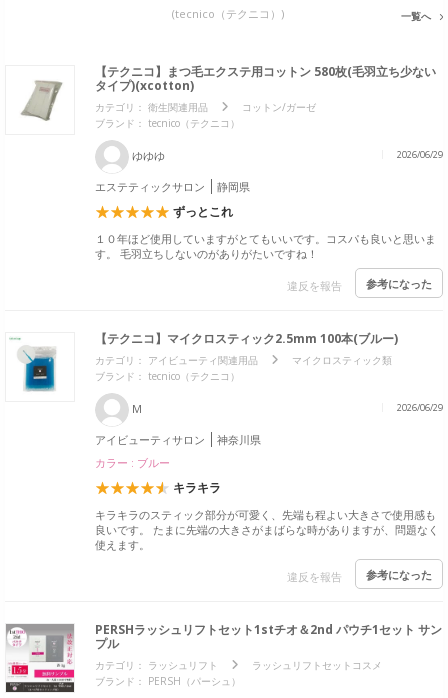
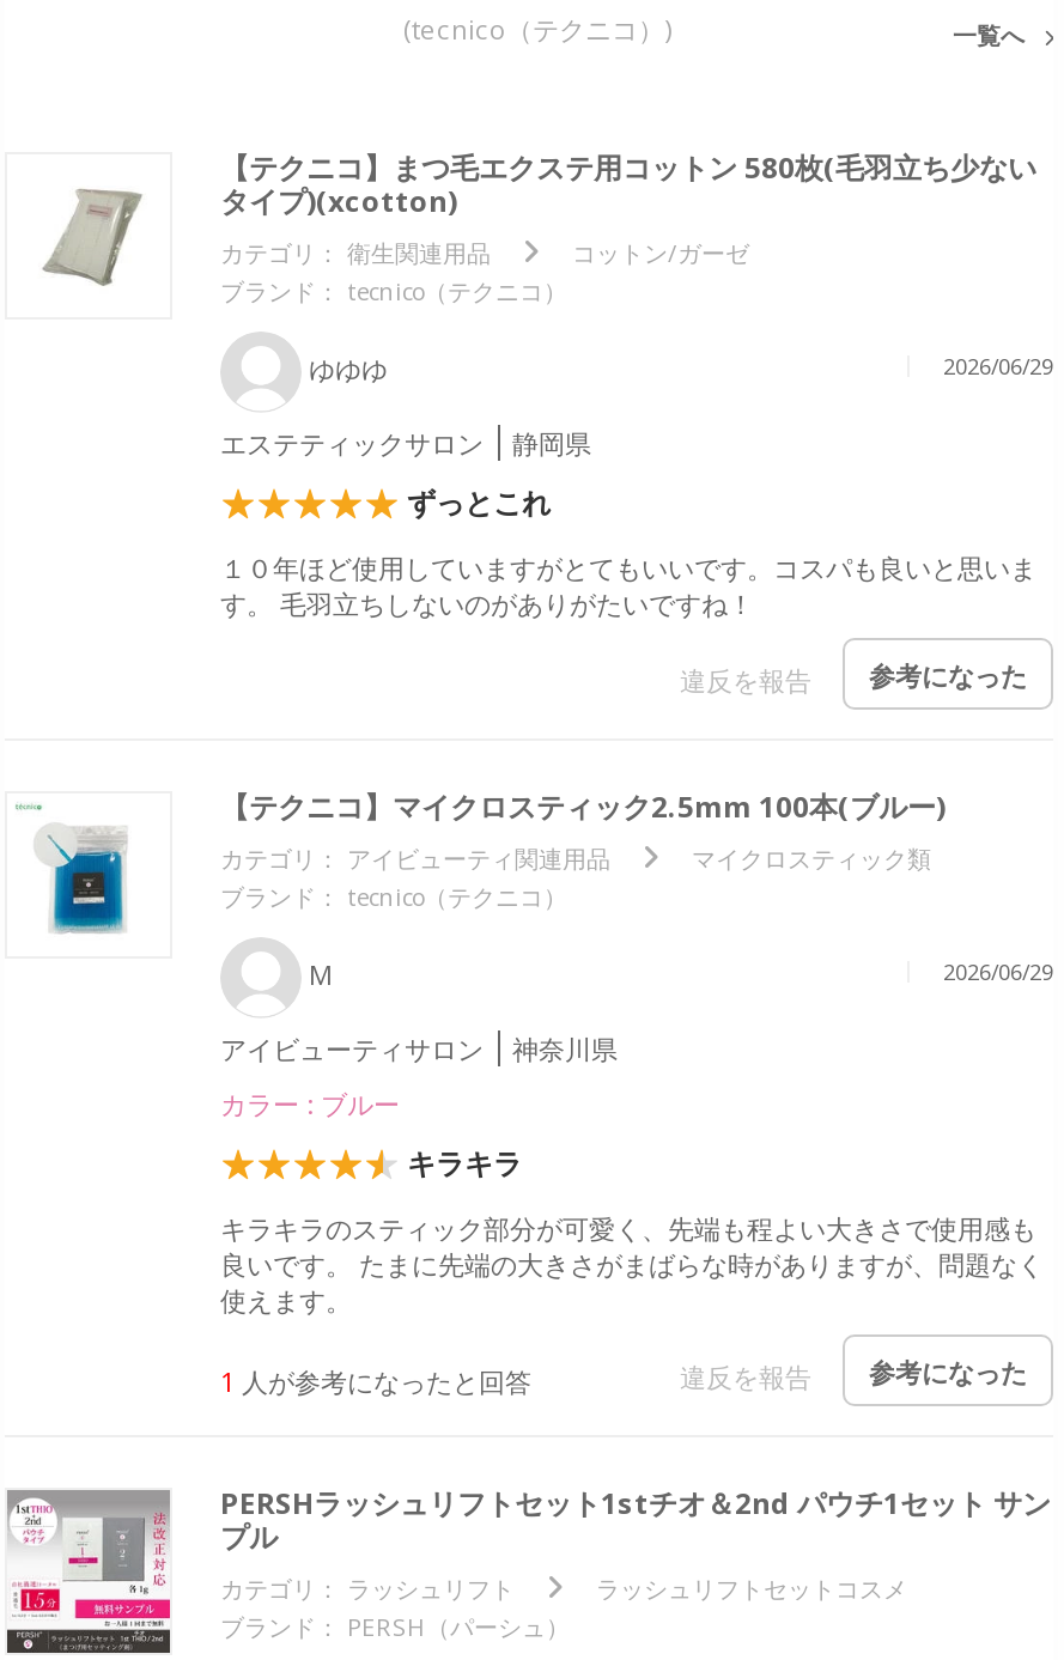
none -> [220,1364,531,1400] 1人が参考になったと回答

